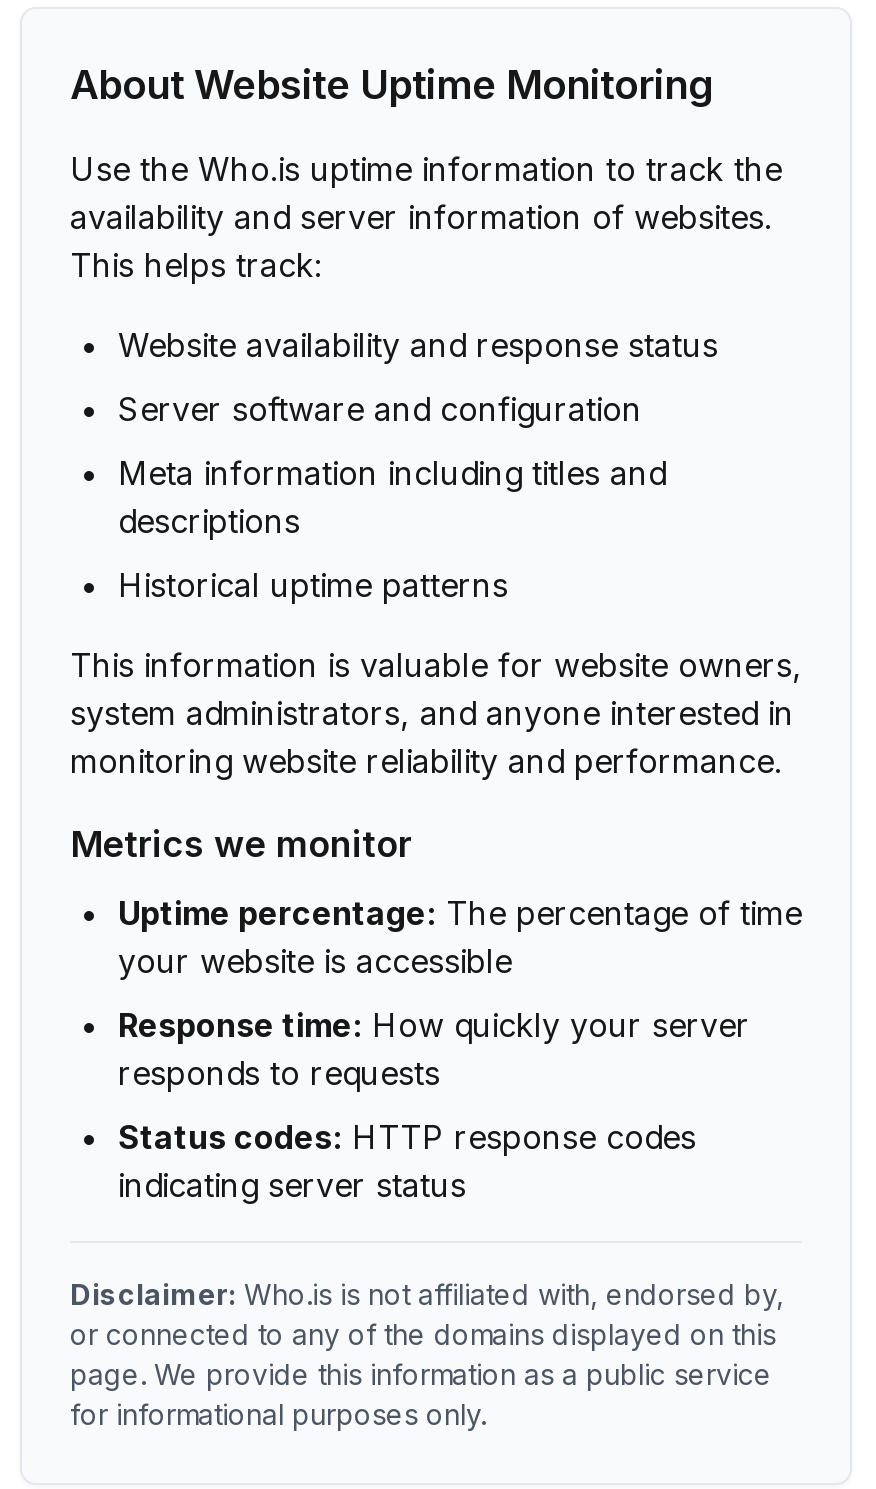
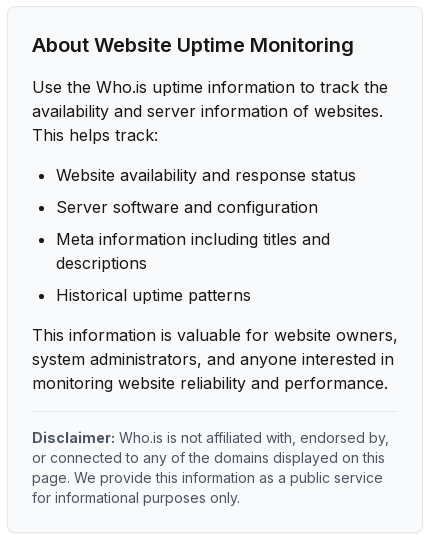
[70,823,802,1205] Metrics we monitor | Uptime percentage: The percentage of time | your website is accessible | Response time: How quickly your server | responds to requests | Status codes: HTTP response codes | indicating server status -> none

